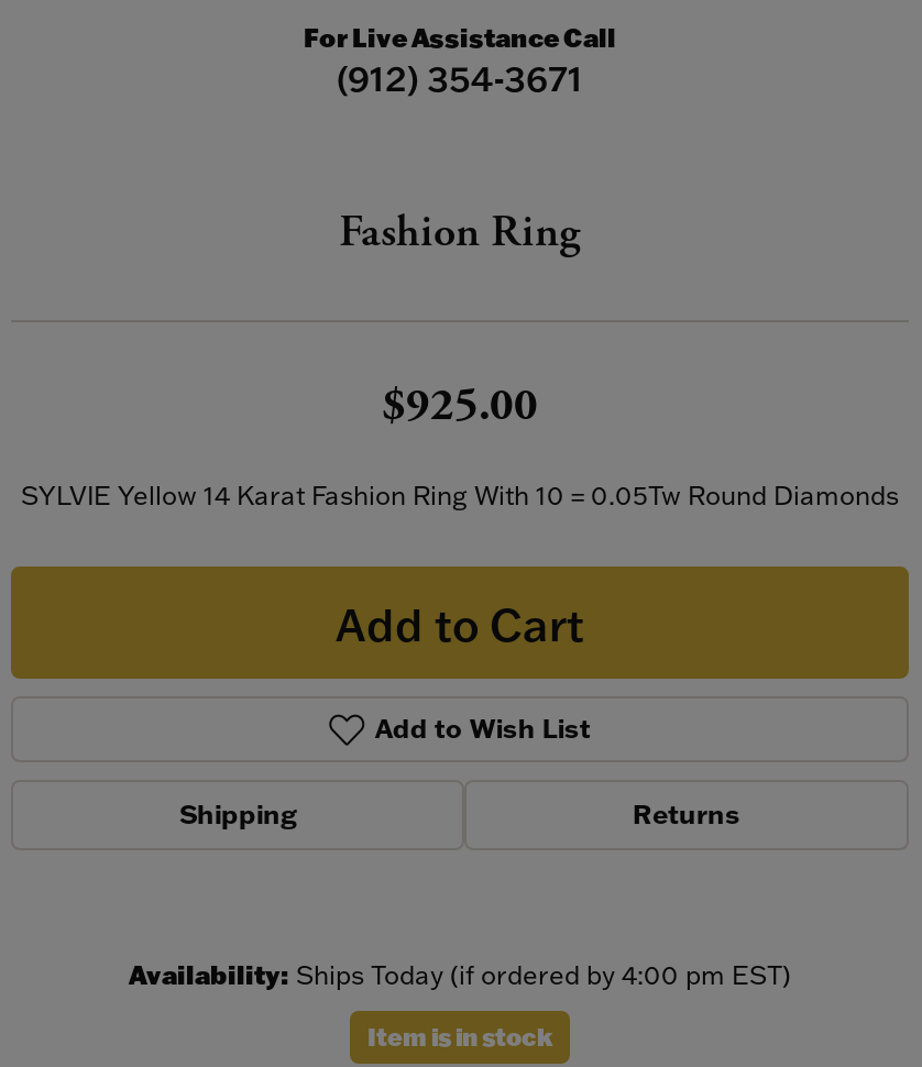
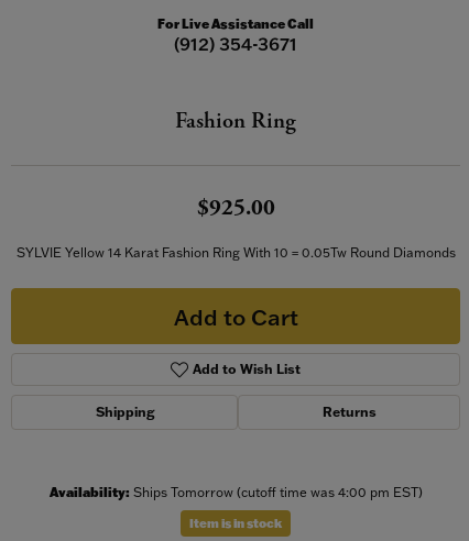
[129,958,791,991] Availability: Ships Today (if ordered by 4:00 pm EST) -> [49,484,422,500] Availability: Ships Tomorrow (cutoff time was 4:00 pm EST)

